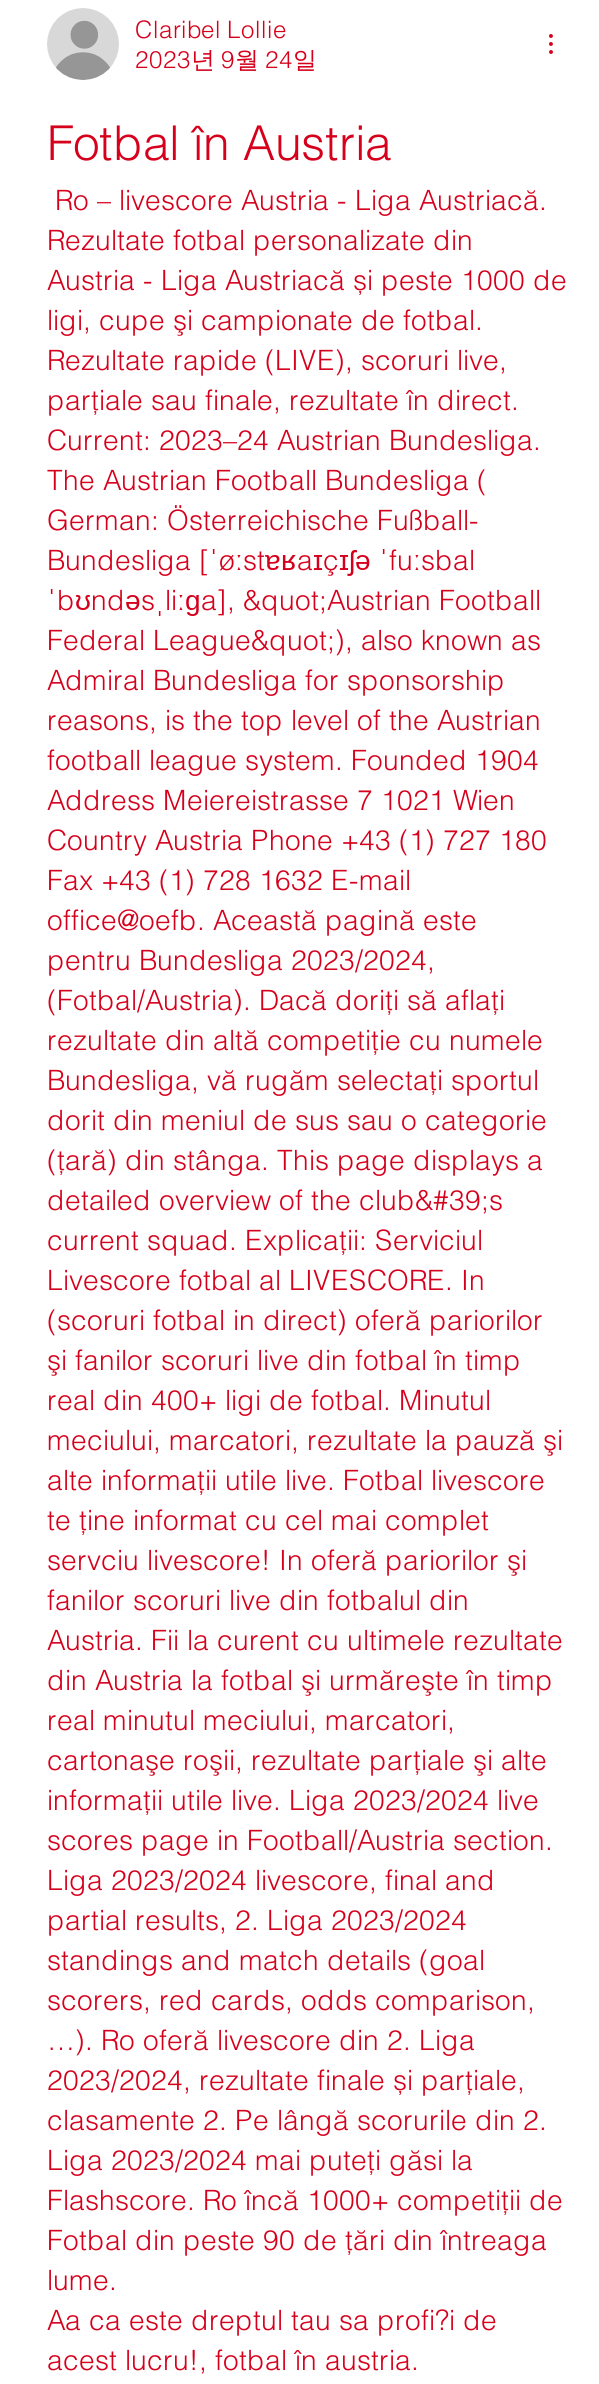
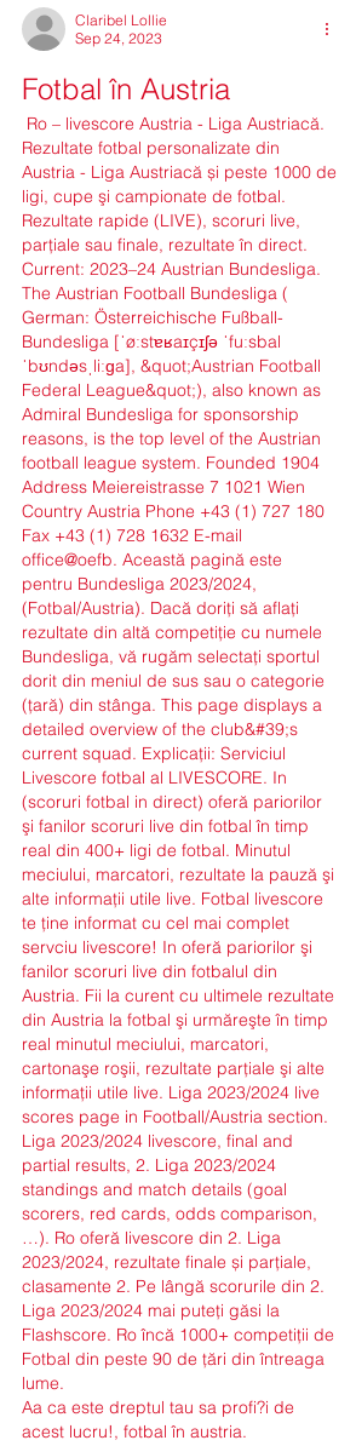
[135,44,317,74] 2023년 9월 24일 -> [75,29,162,47] Sep 24, 2023

